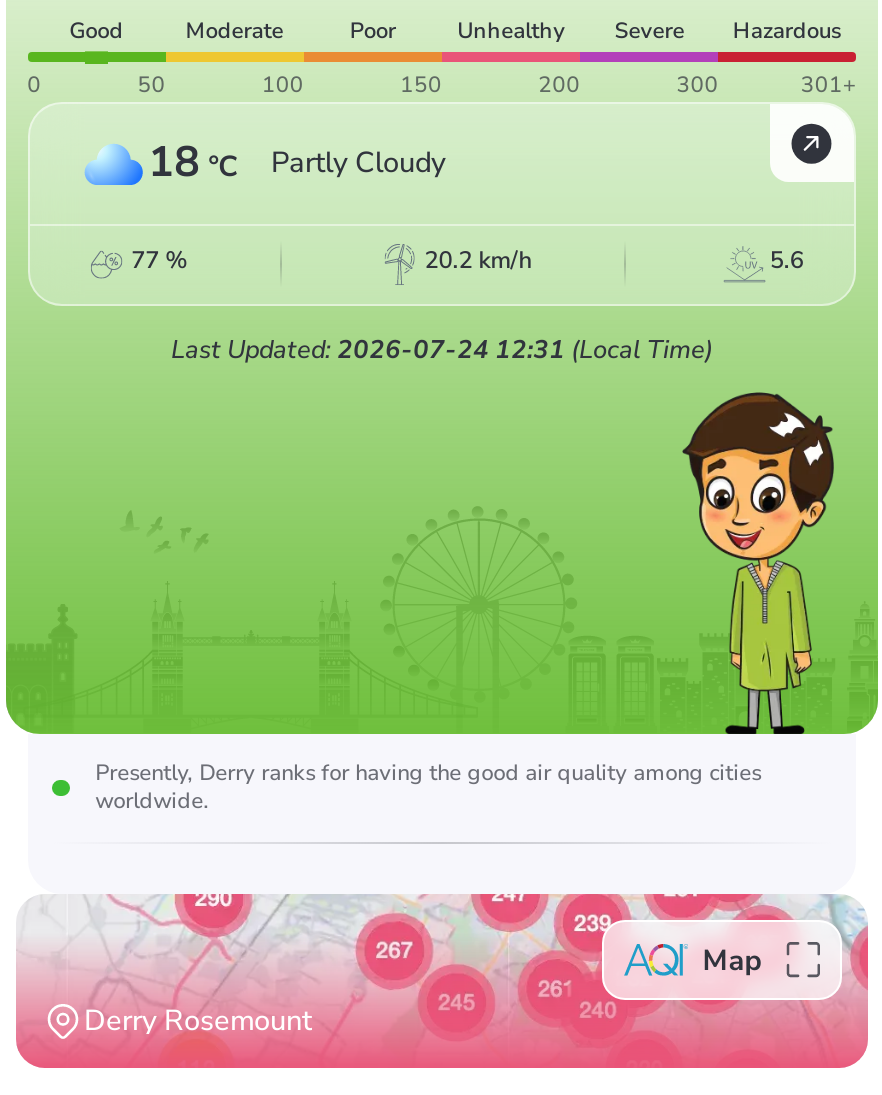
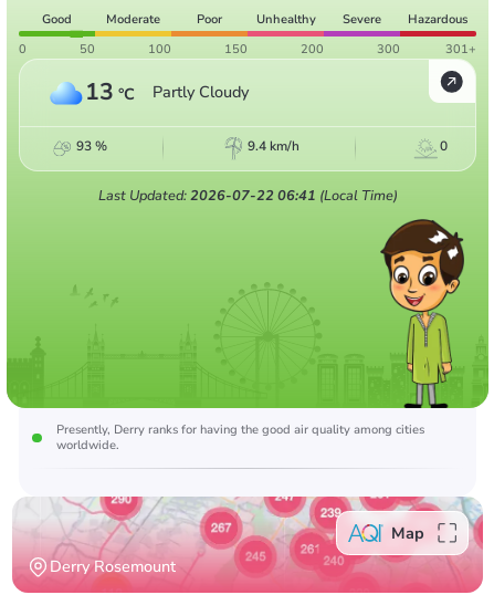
[148,135,445,193] 18 °C Partly Cloudy -> [85,77,249,109] 13 °C Partly Cloudy
[131,245,187,277] 77 % -> [76,138,107,155] 93 %
[424,245,532,277] 20.2 km/h -> [247,138,299,155] 9.4 km/h
[770,245,804,277] 5.6 -> [440,138,447,155] 0
[171,331,713,367] Last Updated: 2026-07-24 12:31 (Local Time) -> [98,185,397,205] Last Updated: 2026-07-22 06:41 (Local Time)

